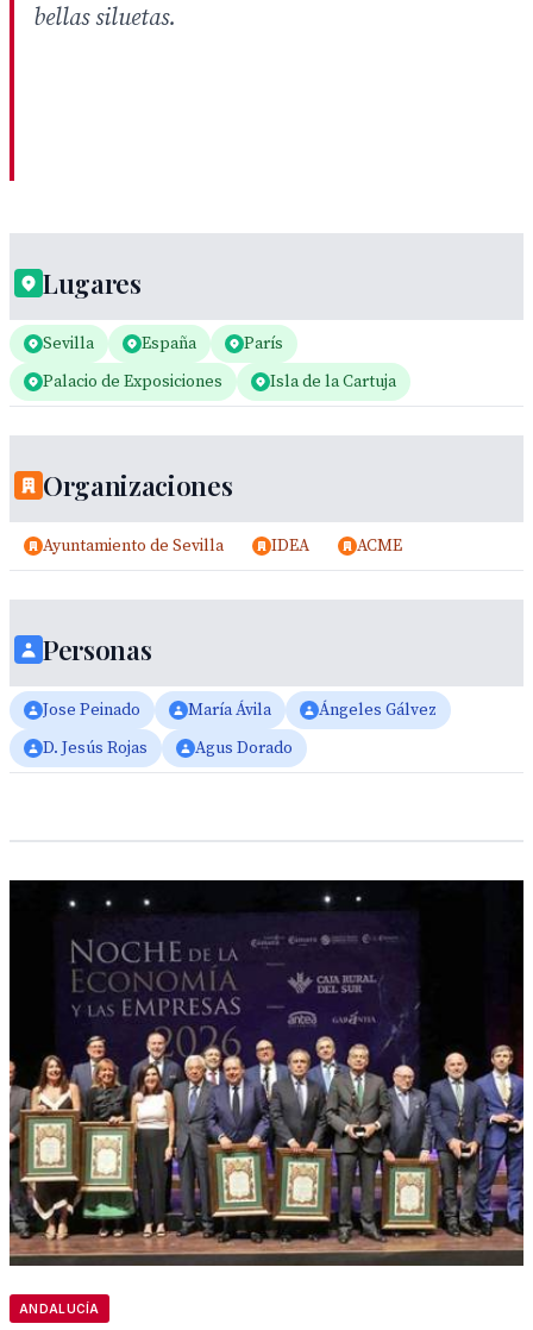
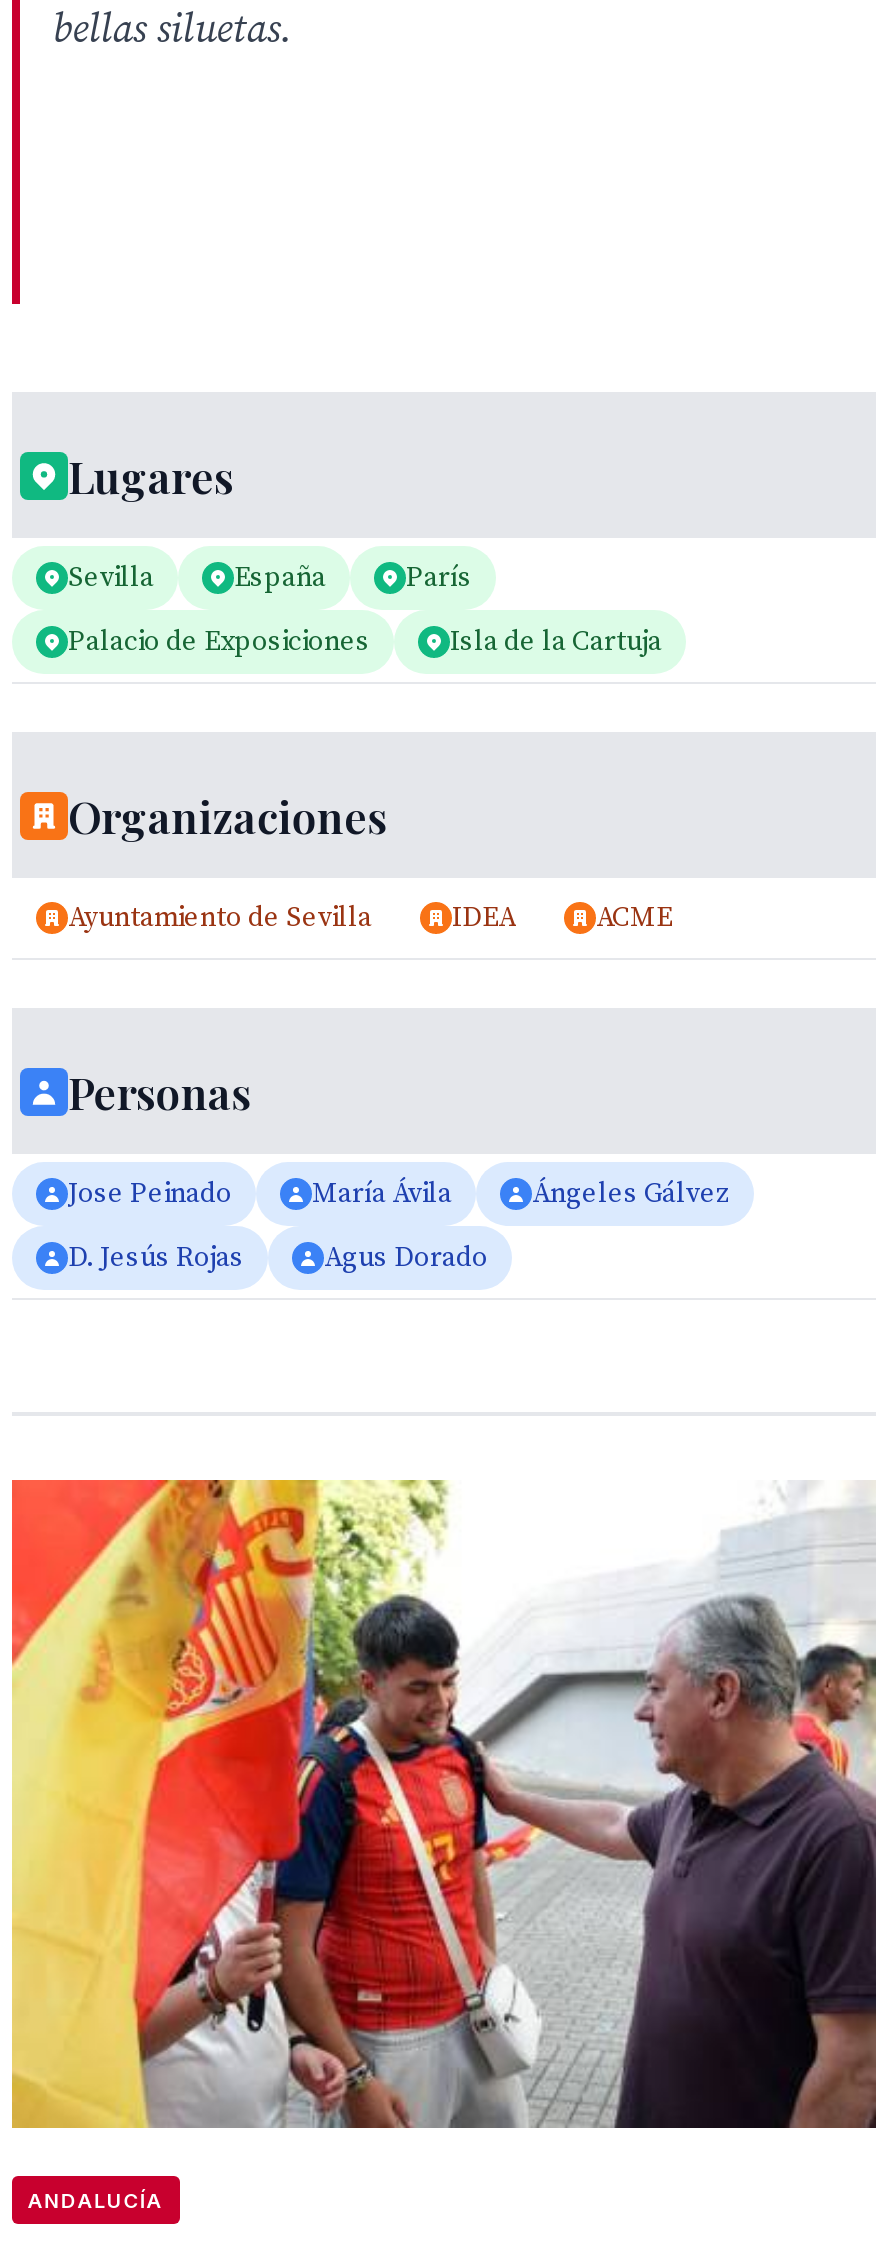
[8,879,525,1267] [image] -> [10,1478,878,2130] [image]

